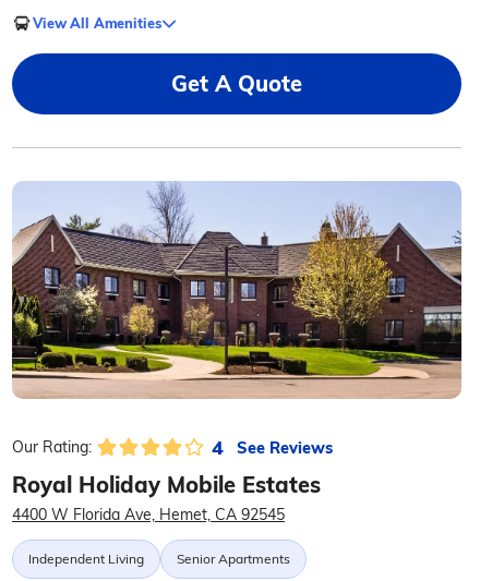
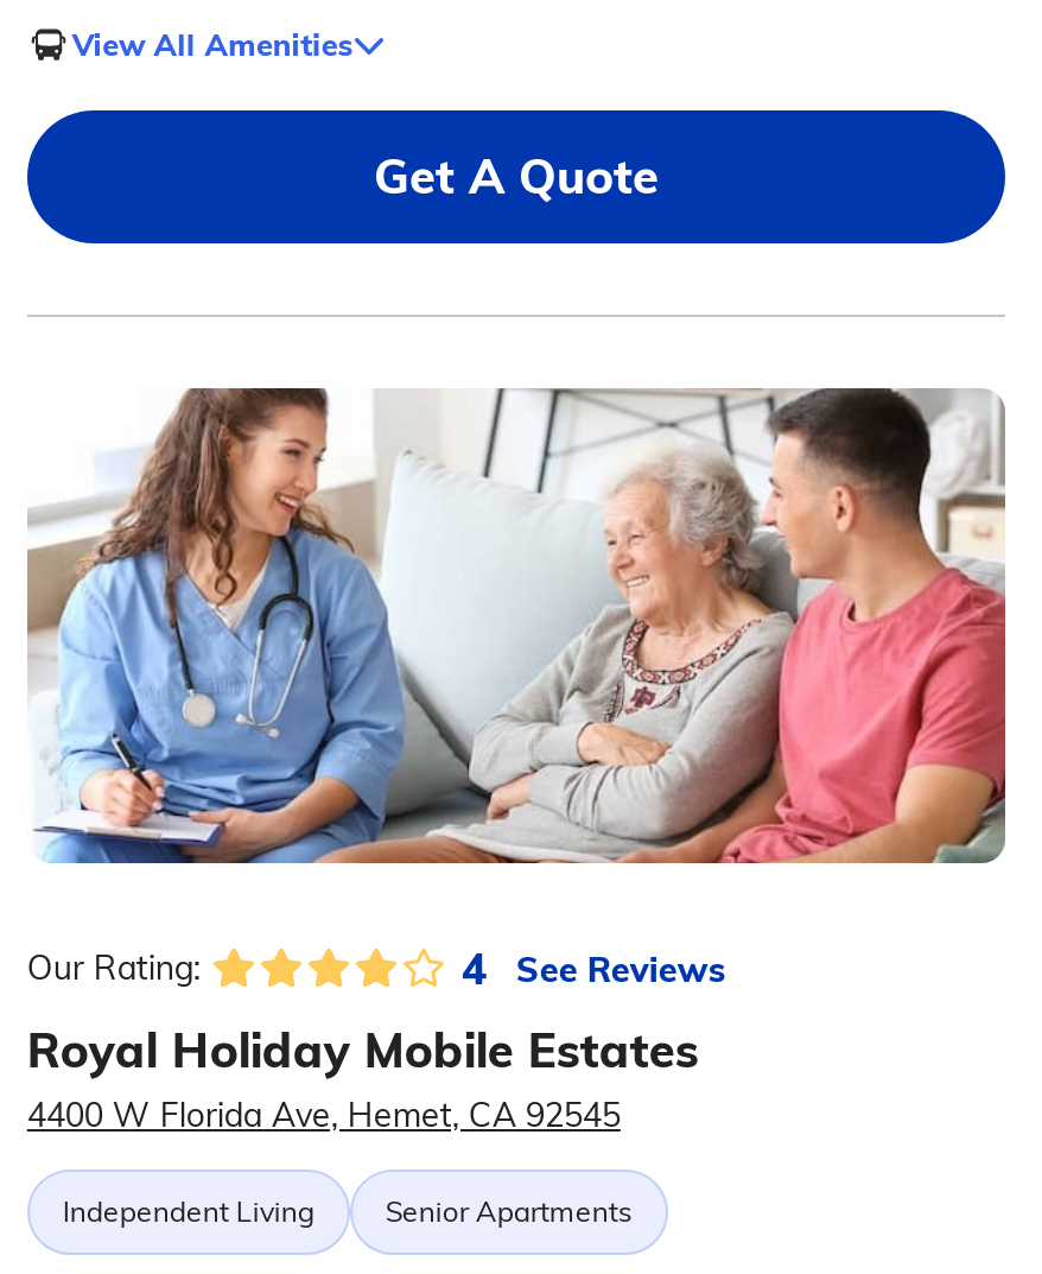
[11,181,463,399] [image] -> [27,386,1008,866] [image]

